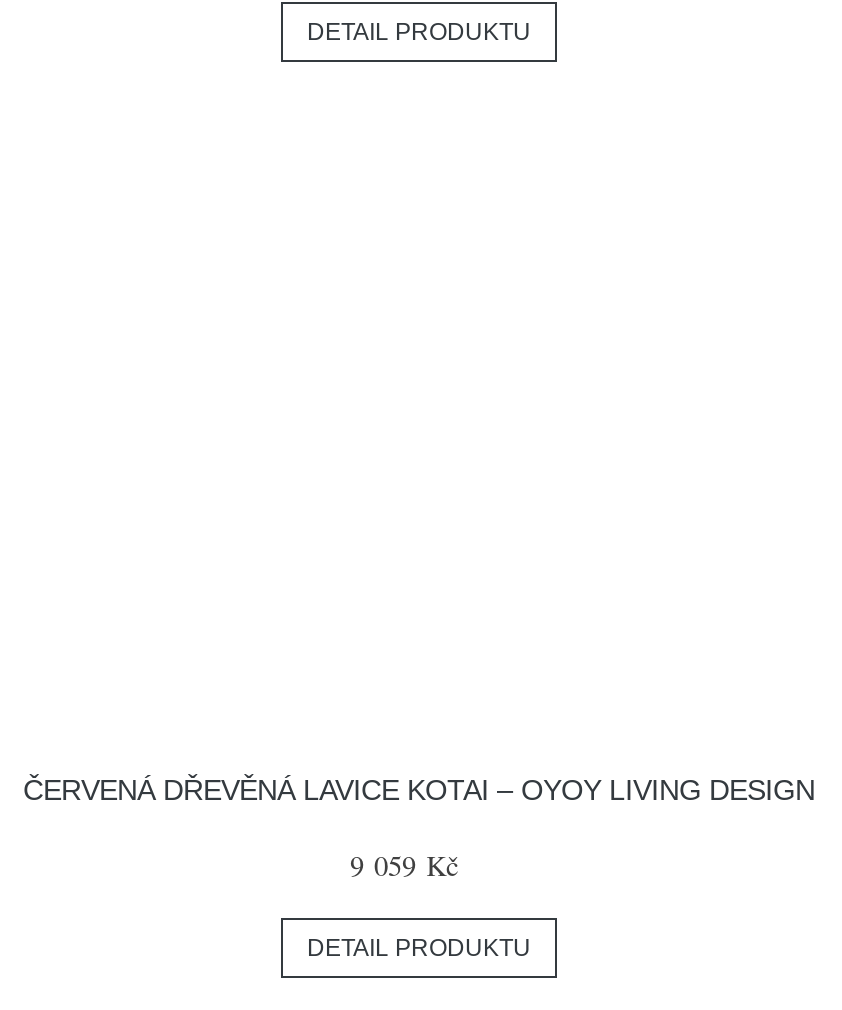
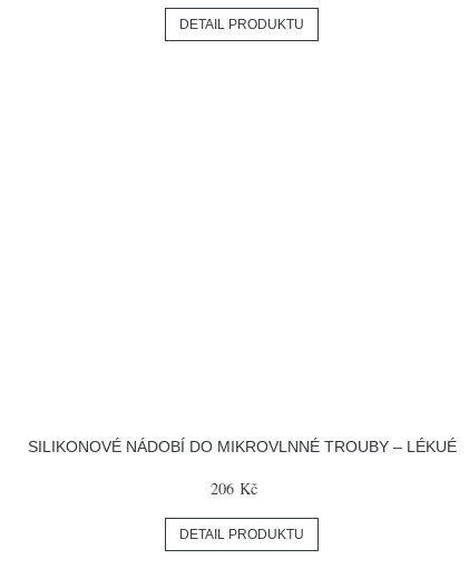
[23,773,815,805] ČERVENÁ DŘEVĚNÁ LAVICE KOTAI – OYOY LIVING DESIGN -> [27,437,456,455] SILIKONOVÉ NÁDOBÍ DO MIKROVLNNÉ TROUBY – LÉKUÉ
[350,845,458,883] 9 059 Kč -> [210,477,257,498] 206 Kč

